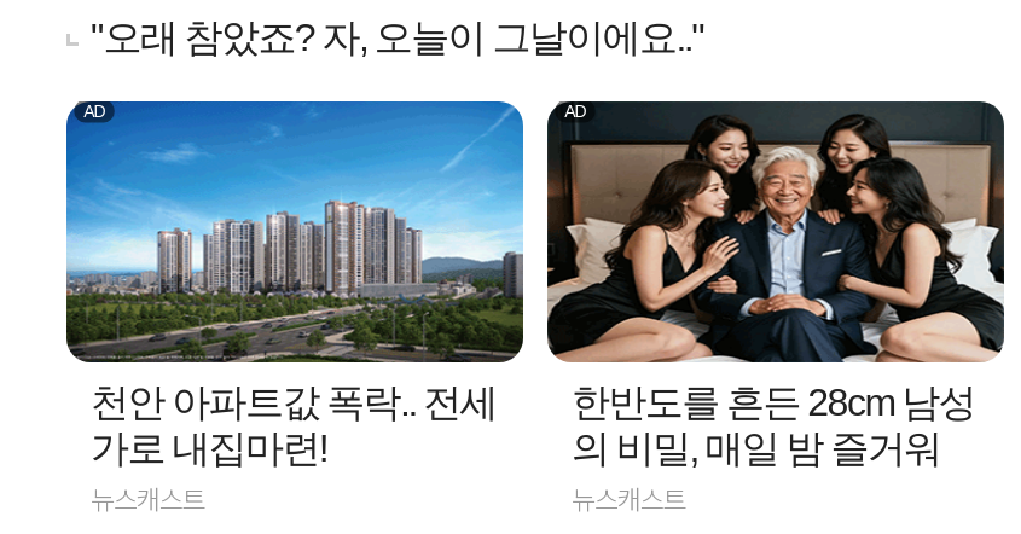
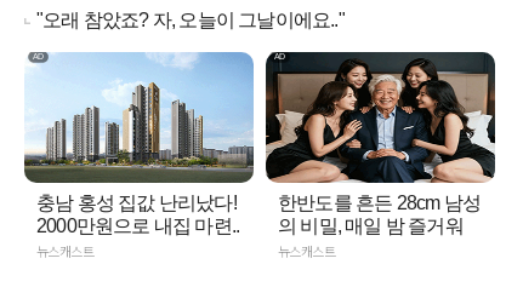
[64,99,523,468] [image] | 천안 아파트값 폭락.. 전세 | 가로 내집마련! -> [24,52,254,236] [image] | 충남 홍성 집값 난리났다! | 2000만원으로 내집 마련..

